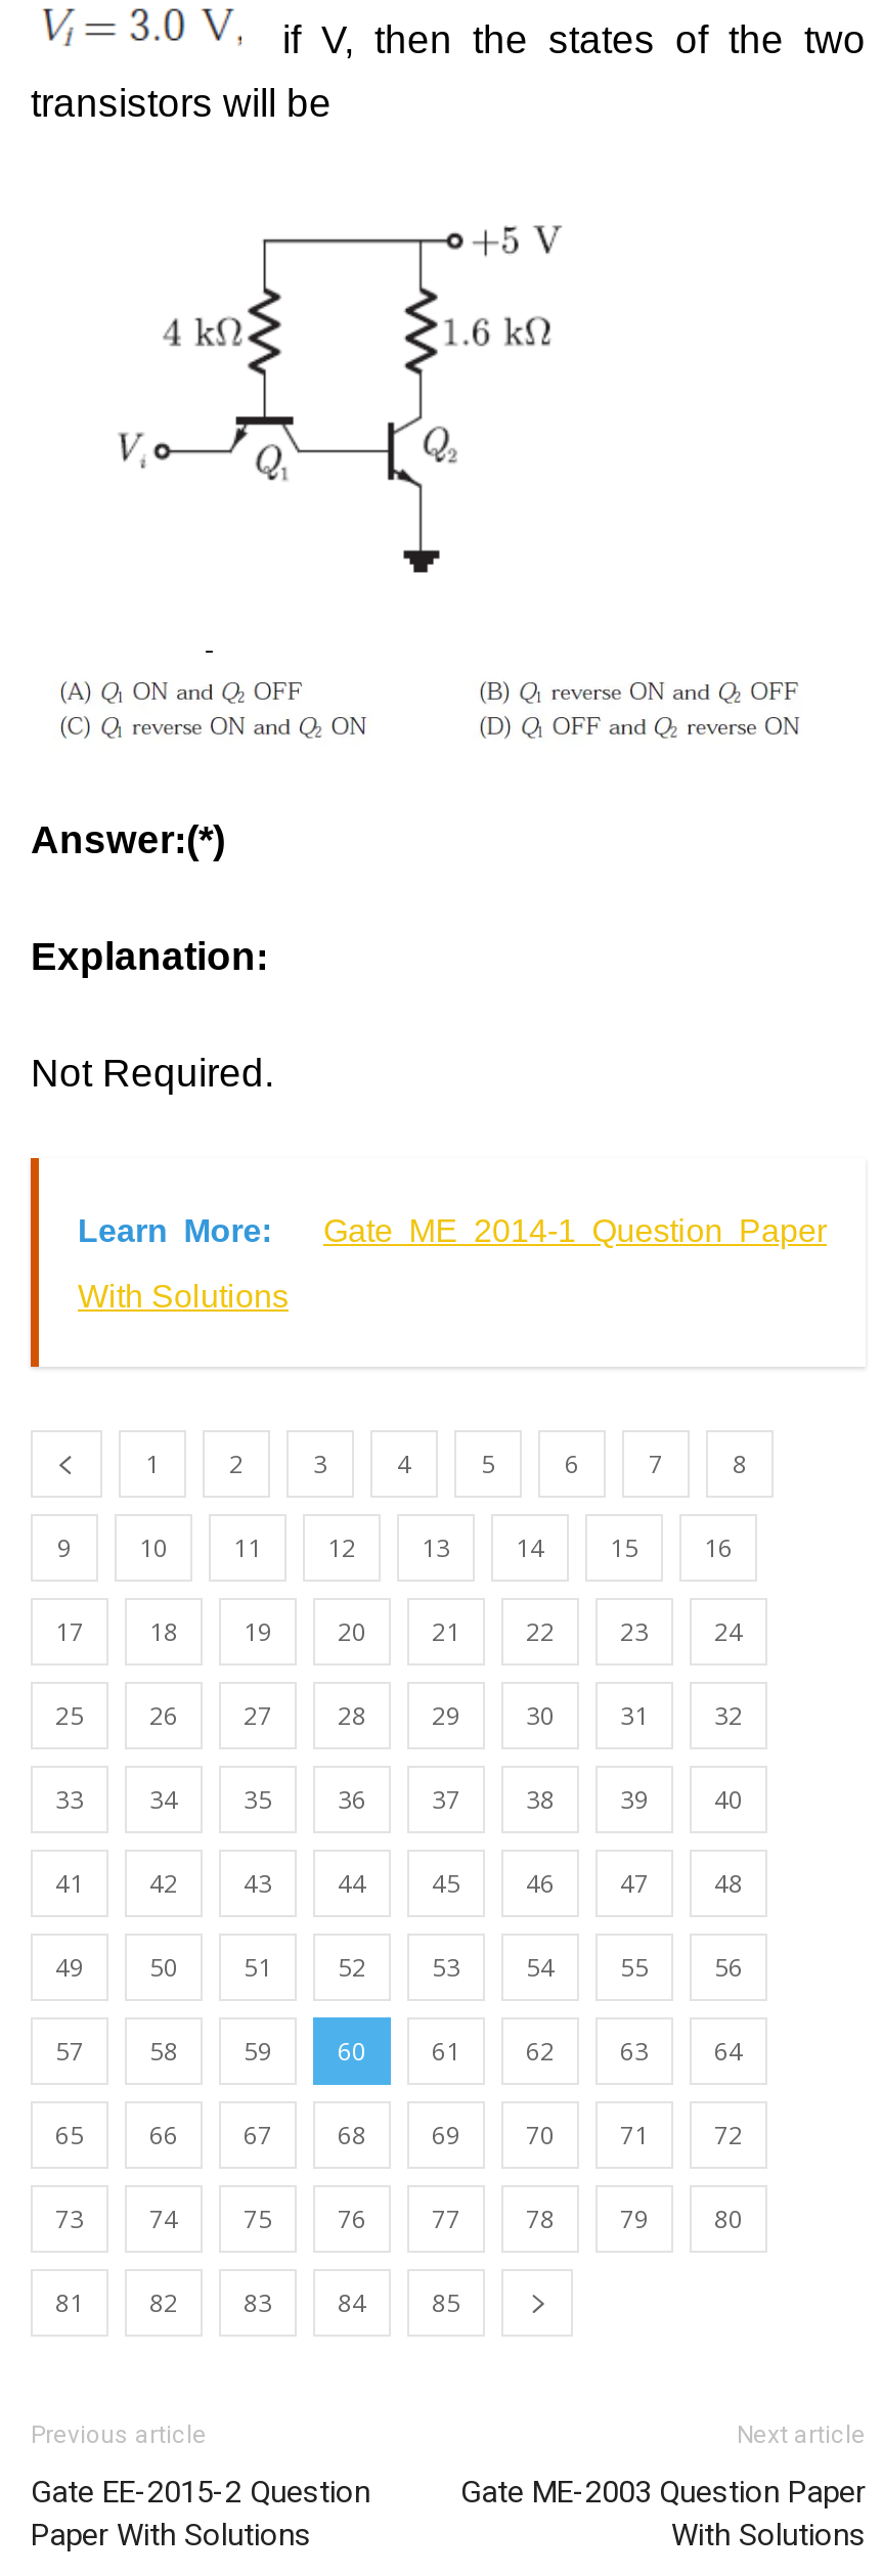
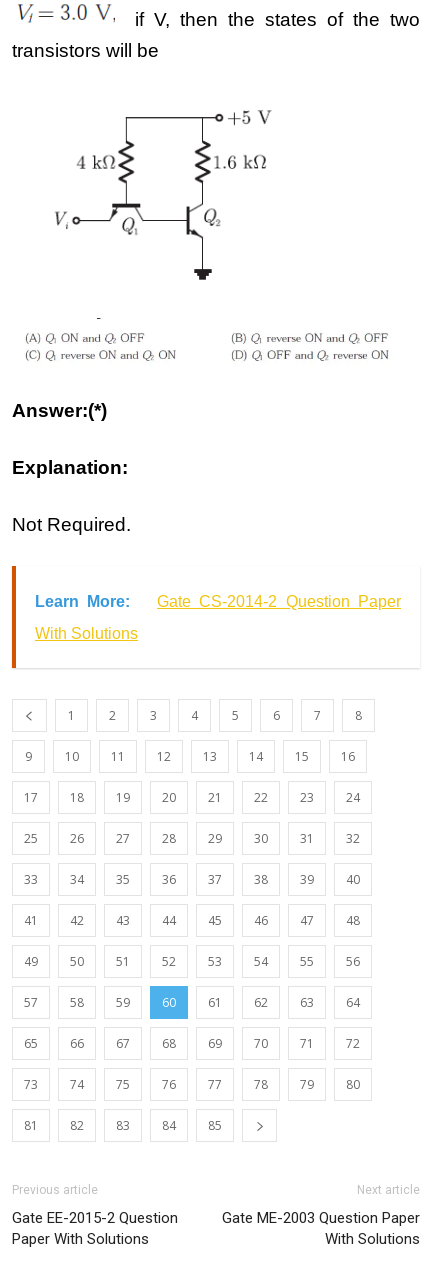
[323,1214,827,1249] Gate ME 2014-1 Question Paper -> [157,593,401,610] Gate CS-2014-2 Question Paper

